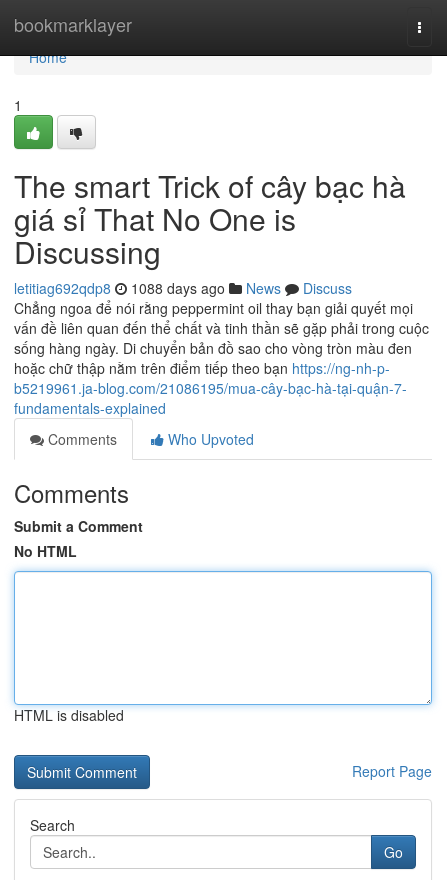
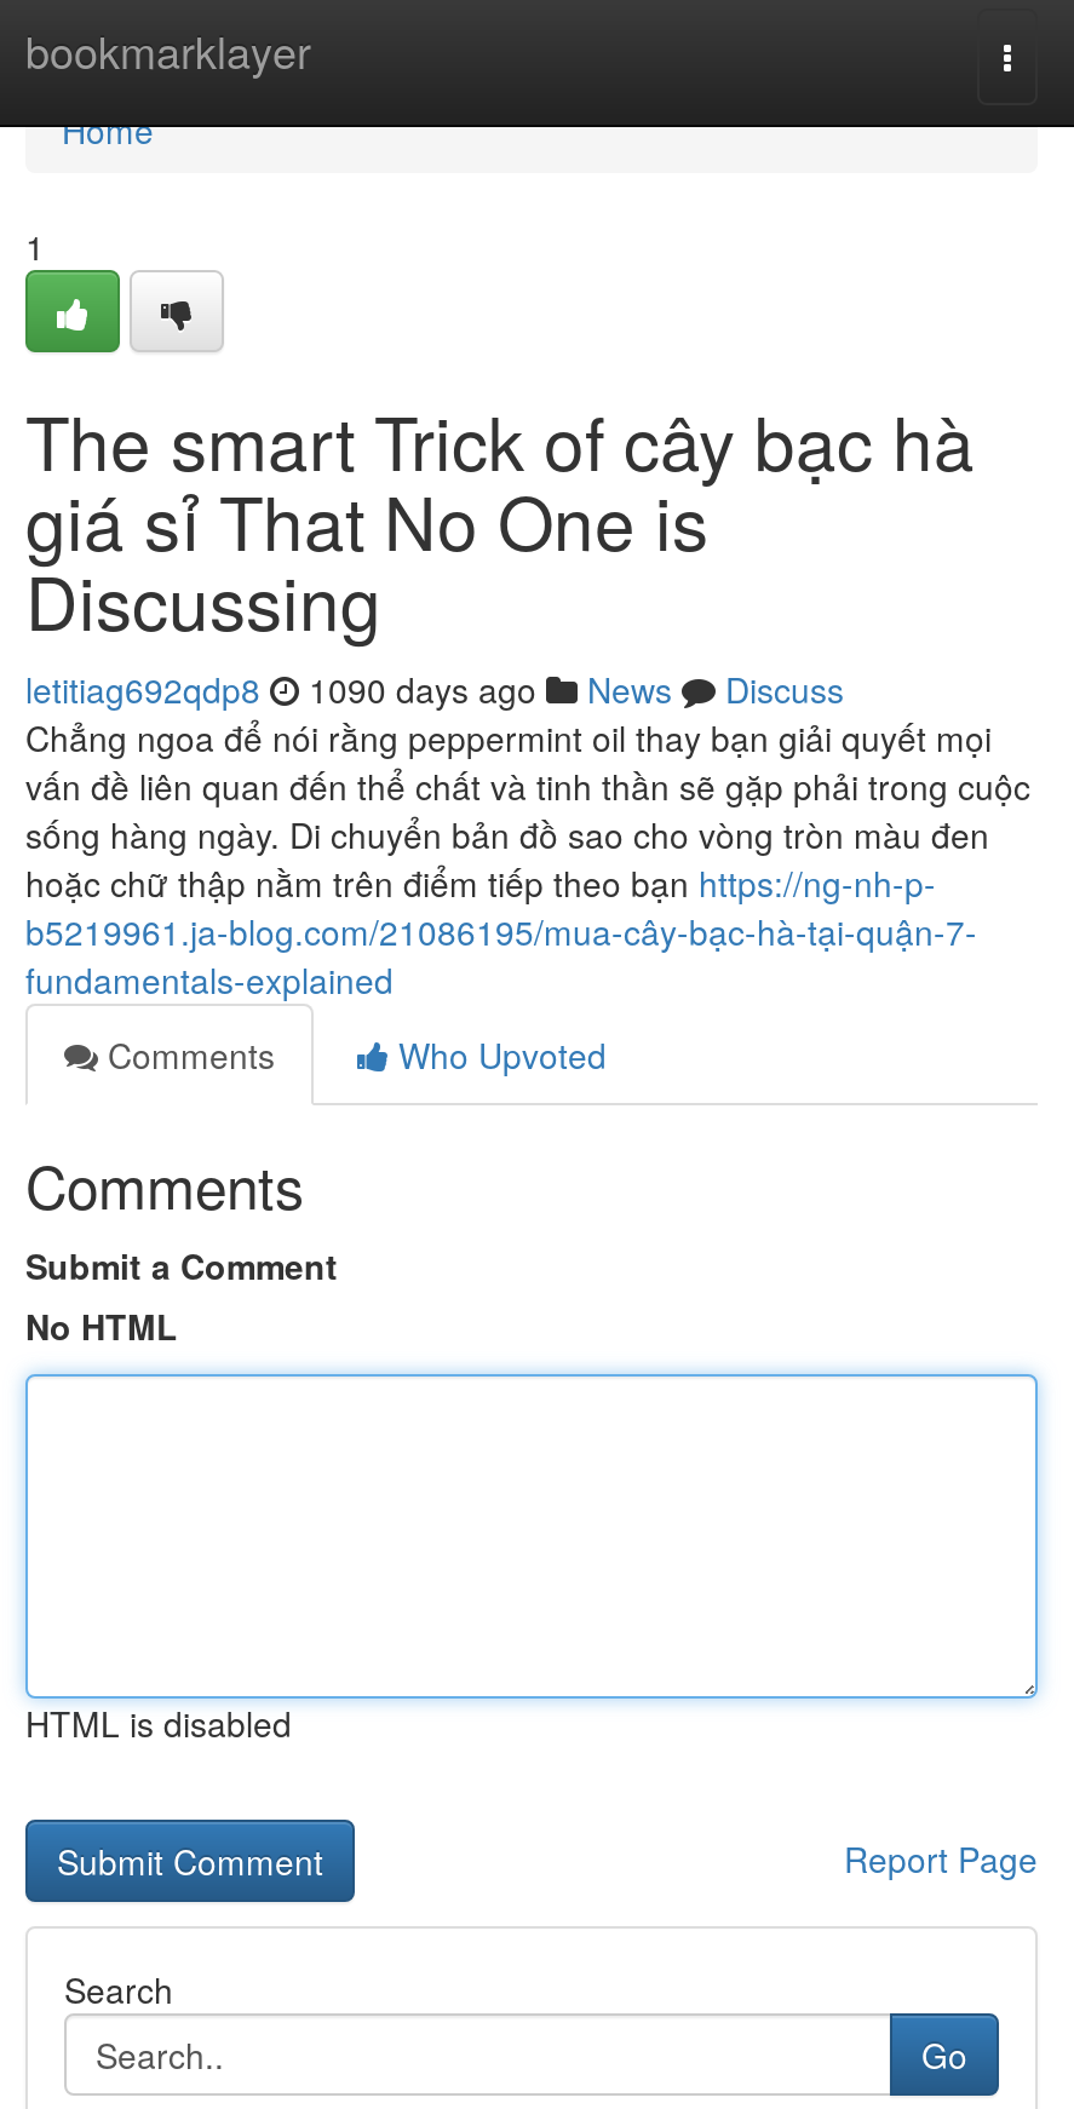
[14,278,352,298] letitiag692qdp8 1088 days ago News Discuss -> [25,665,844,713] letitiag692qdp8 1090 days ago News Discuss

